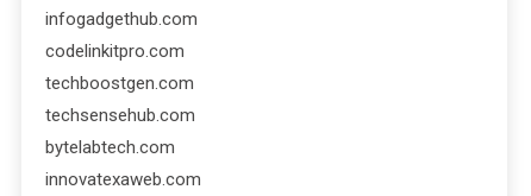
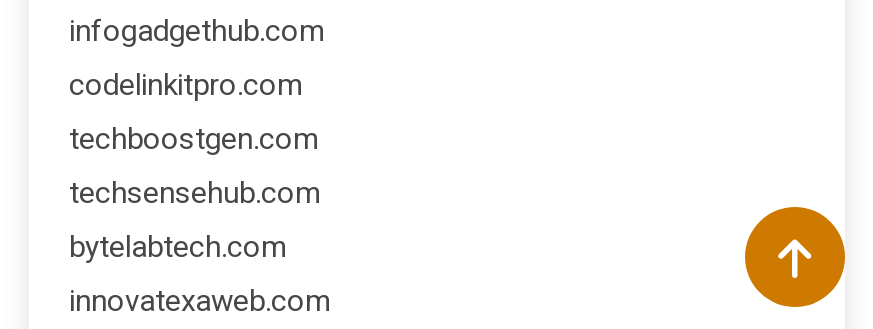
none -> [743,204,847,310] [image]

